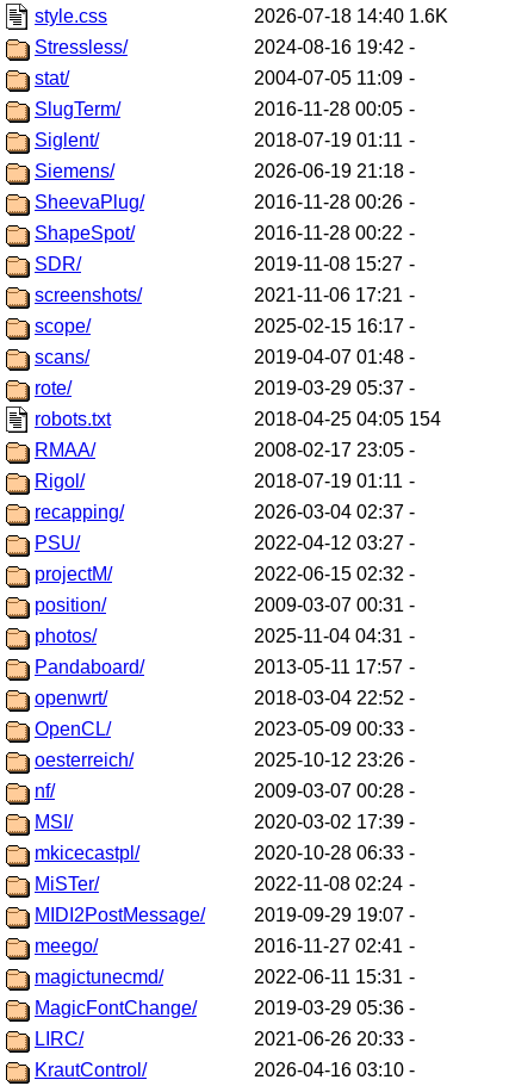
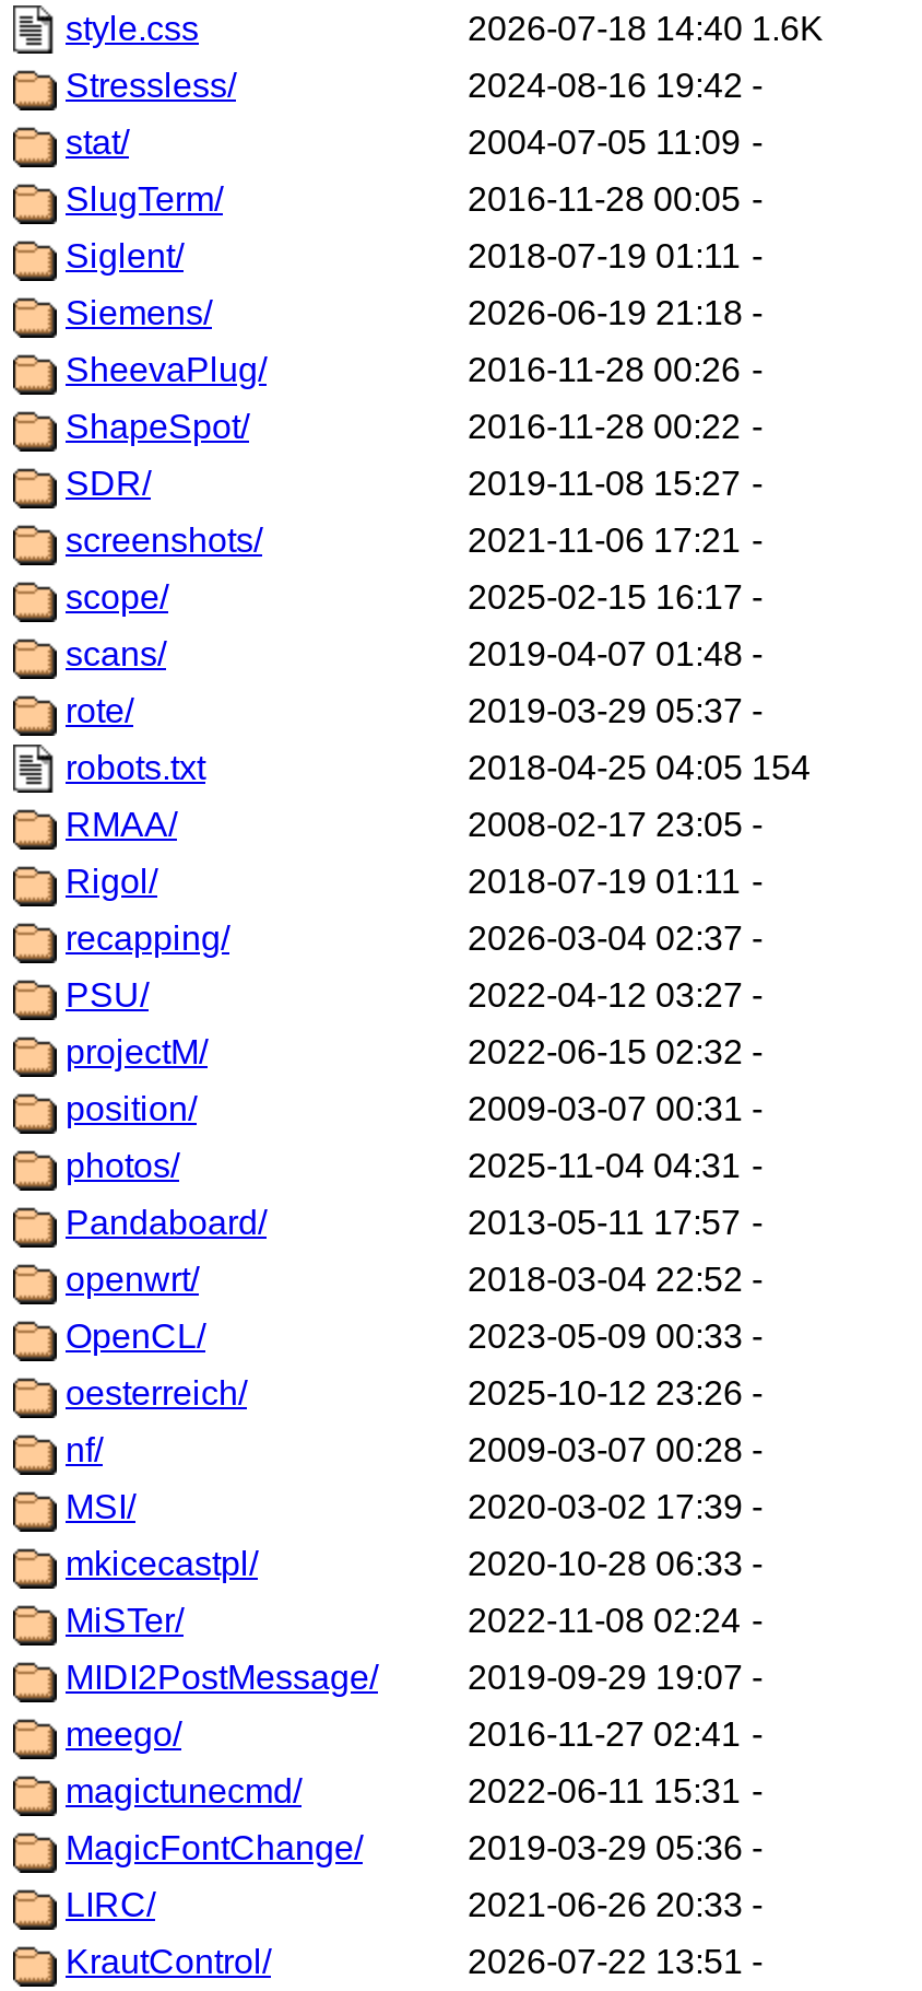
[254,1060,415,1080] 2026-04-16 03:10 - -> [468,1943,763,1980] 2026-07-22 13:51 -

